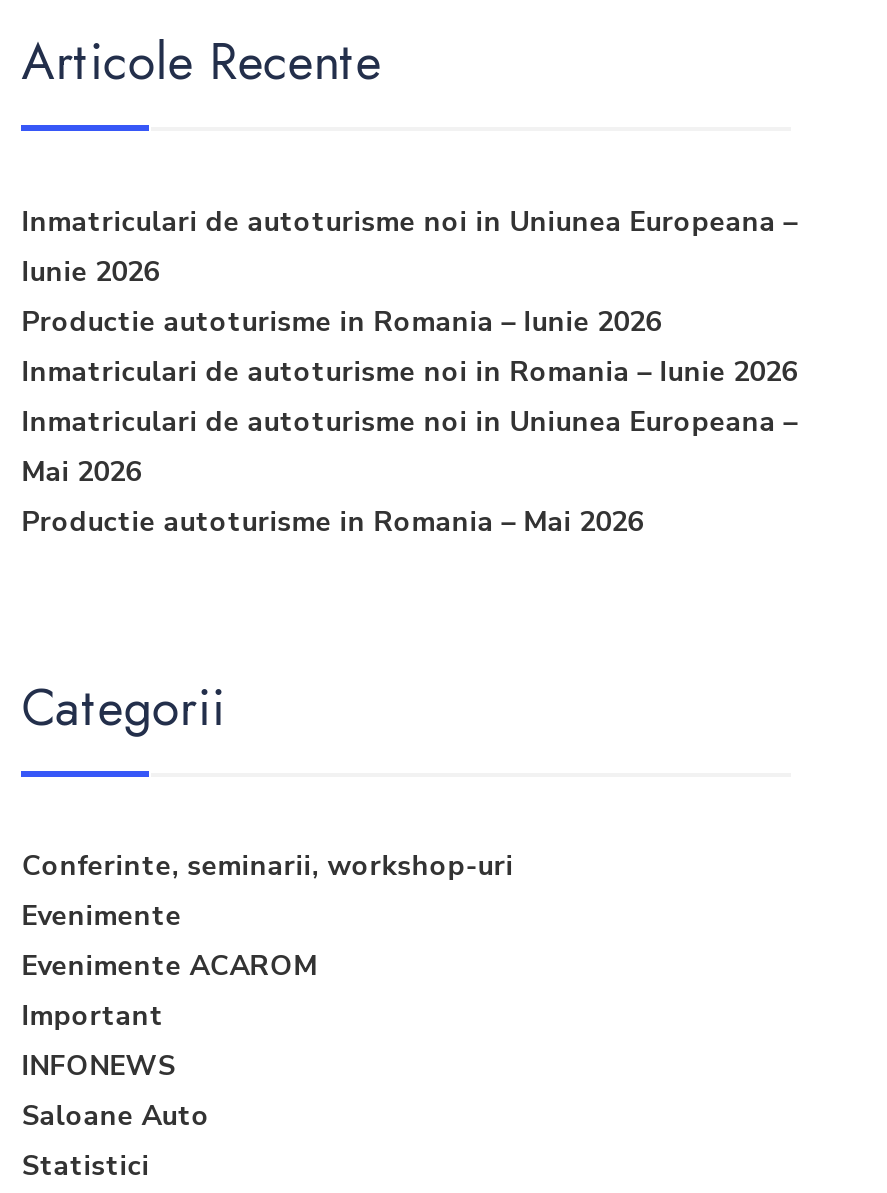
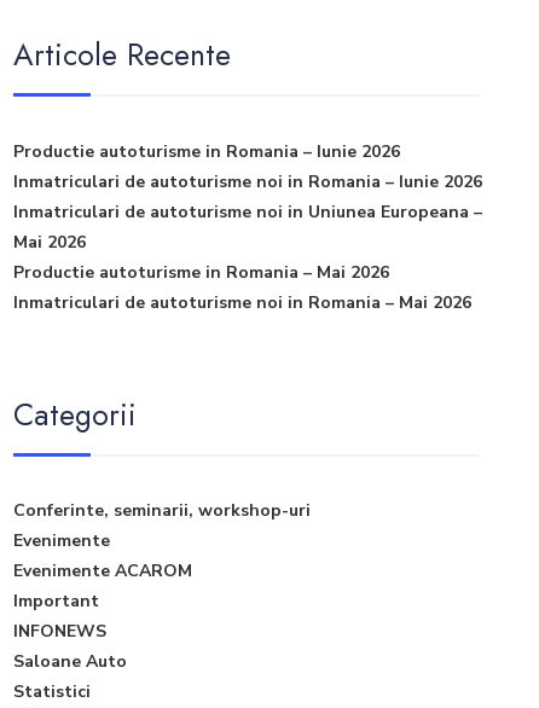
[21,202,797,290] Inmatriculari de autoturisme noi in Uniunea Europeana – | Iunie 2026 -> none
moved [21,302,797,540] -> [14,140,482,284]: Productie autoturisme in Romania – Iunie 2026 | Inmatriculari de autoturisme noi in Romania – Iunie 2026 | Inmatriculari de autoturisme noi in Uniunea Europeana – | Mai 2026 | Productie autoturisme in Romania – Mai 2026
none -> [14,291,472,314] Inmatriculari de autoturisme noi in Romania – Mai 2026

